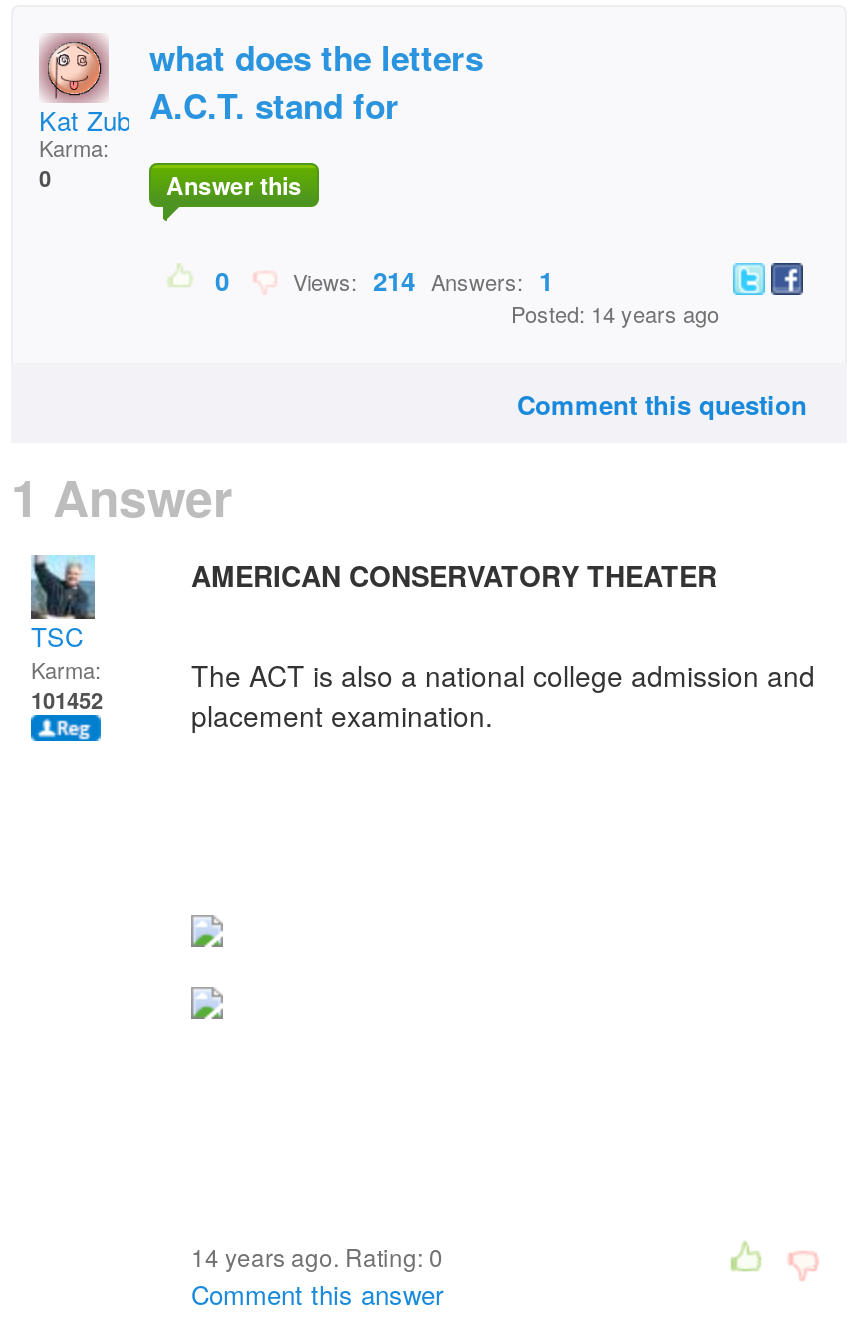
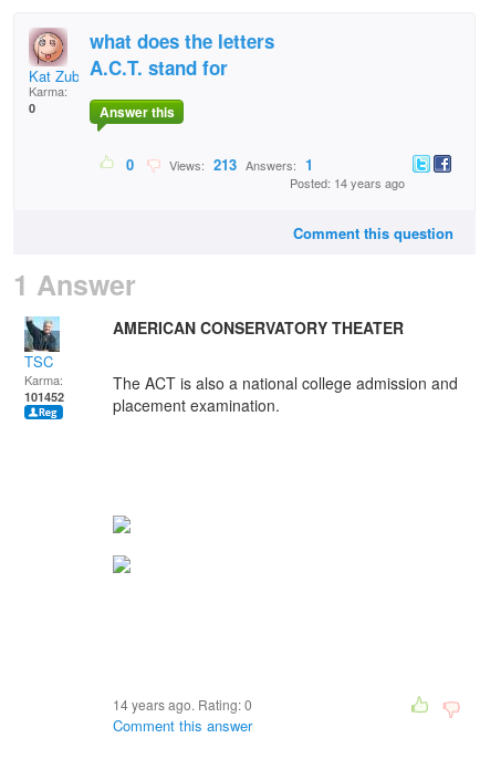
[281,261,553,299] Views: 214 Answers: 1 -> [163,154,313,175] Views: 213 Answers: 1

